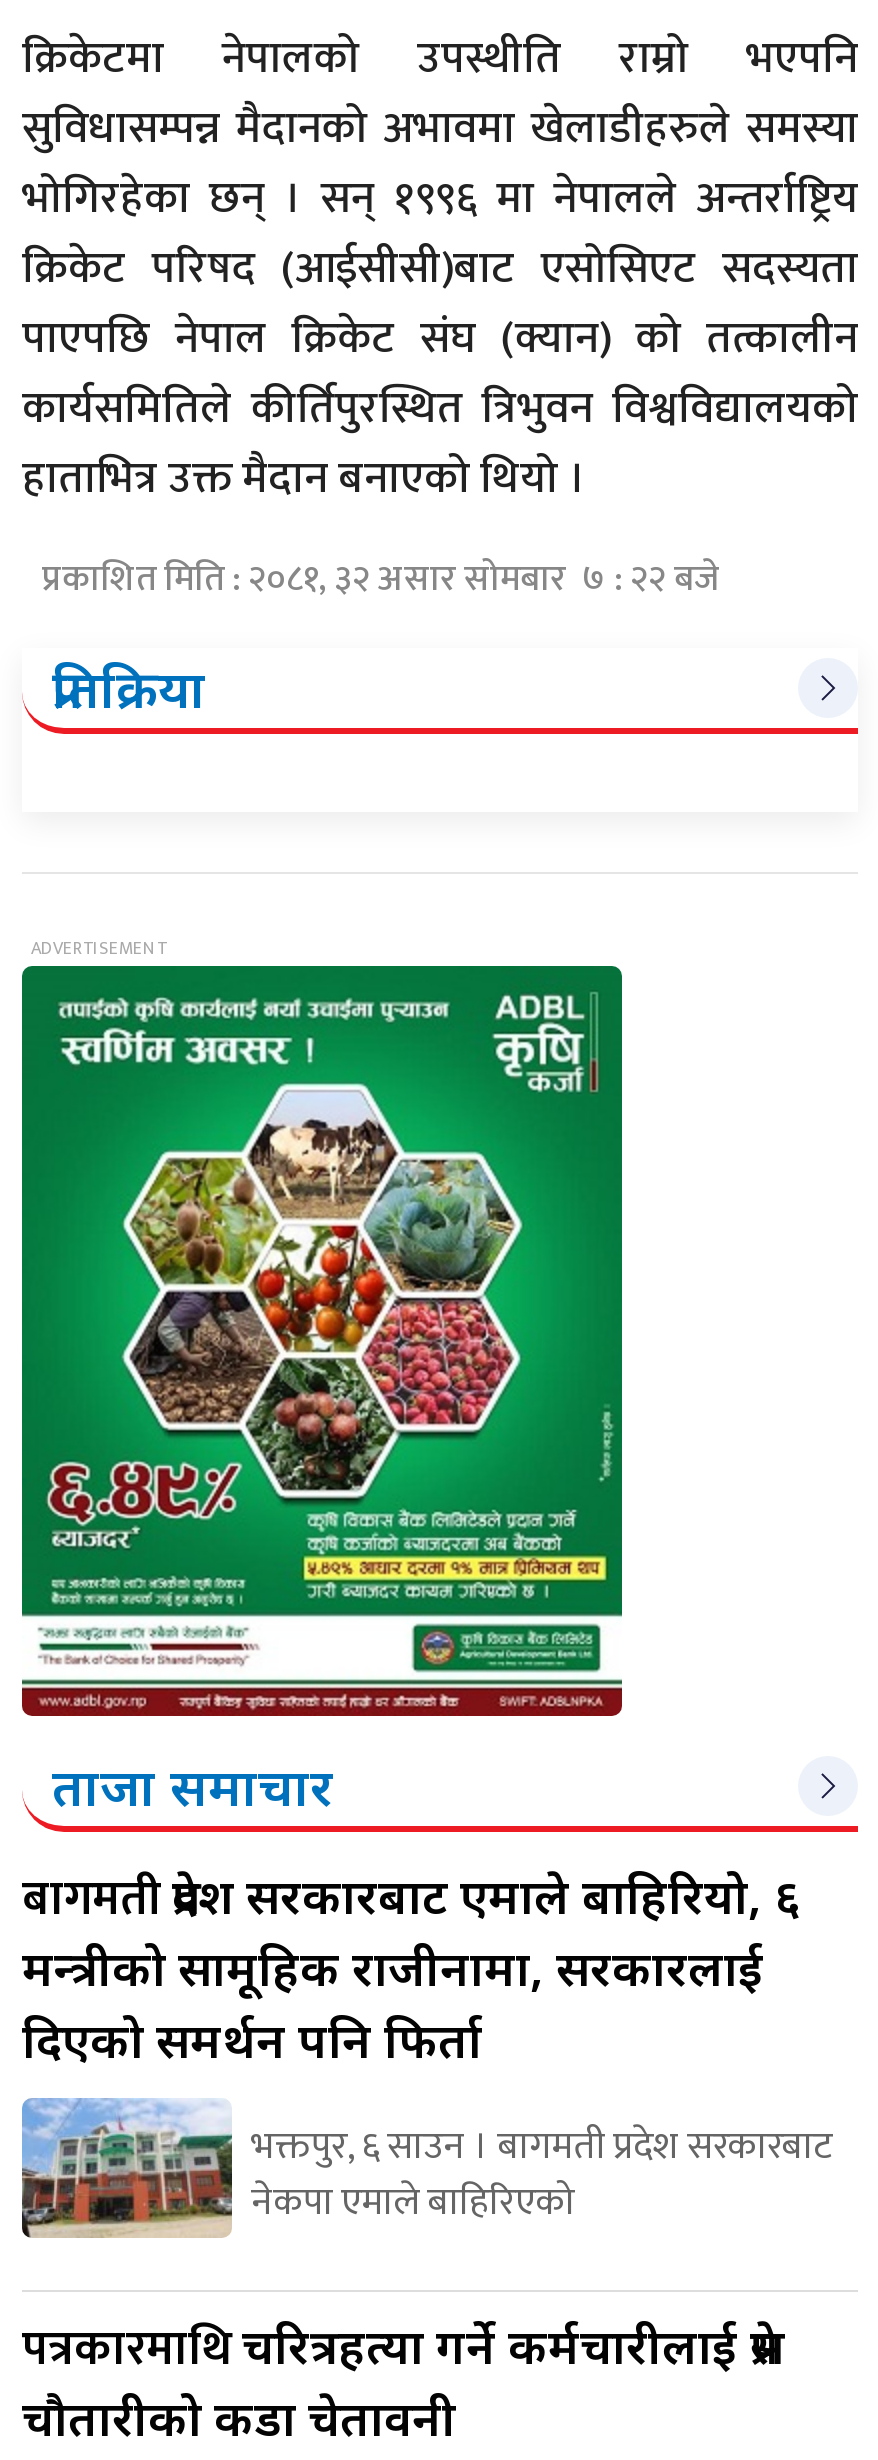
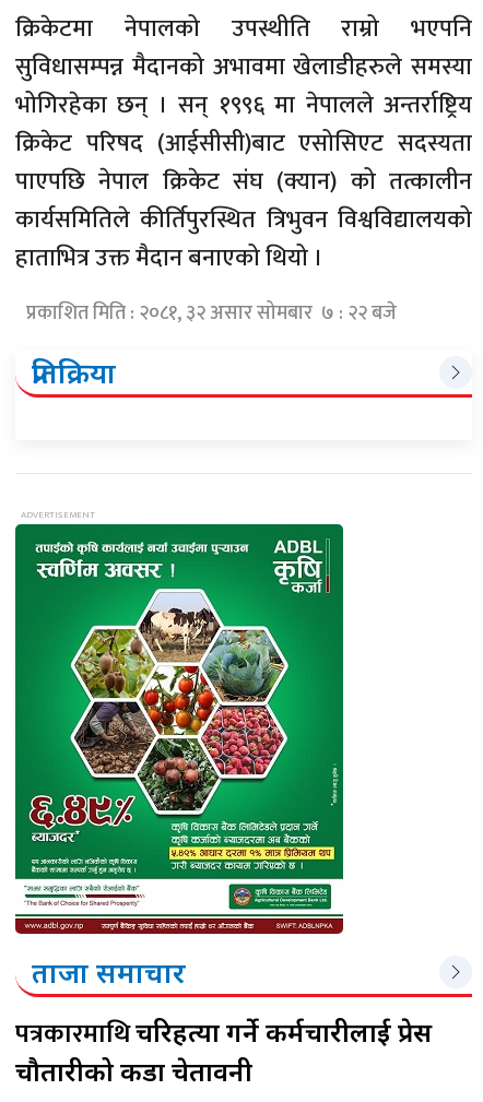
[20,1860,833,2238] [image] | बागमतीप्रदेश सरकारबाट एमाले बाहिरियो, ६ | मन्त्रीको सामूहिक राजीनामा, सरकारलाई | दिएको समर्थन पनि फिर्ता | भक्तपुर, ६ साउन । बागमती प्रदेश सरकारबाट | नेकपा एमाले बाहिरिएको -> none

